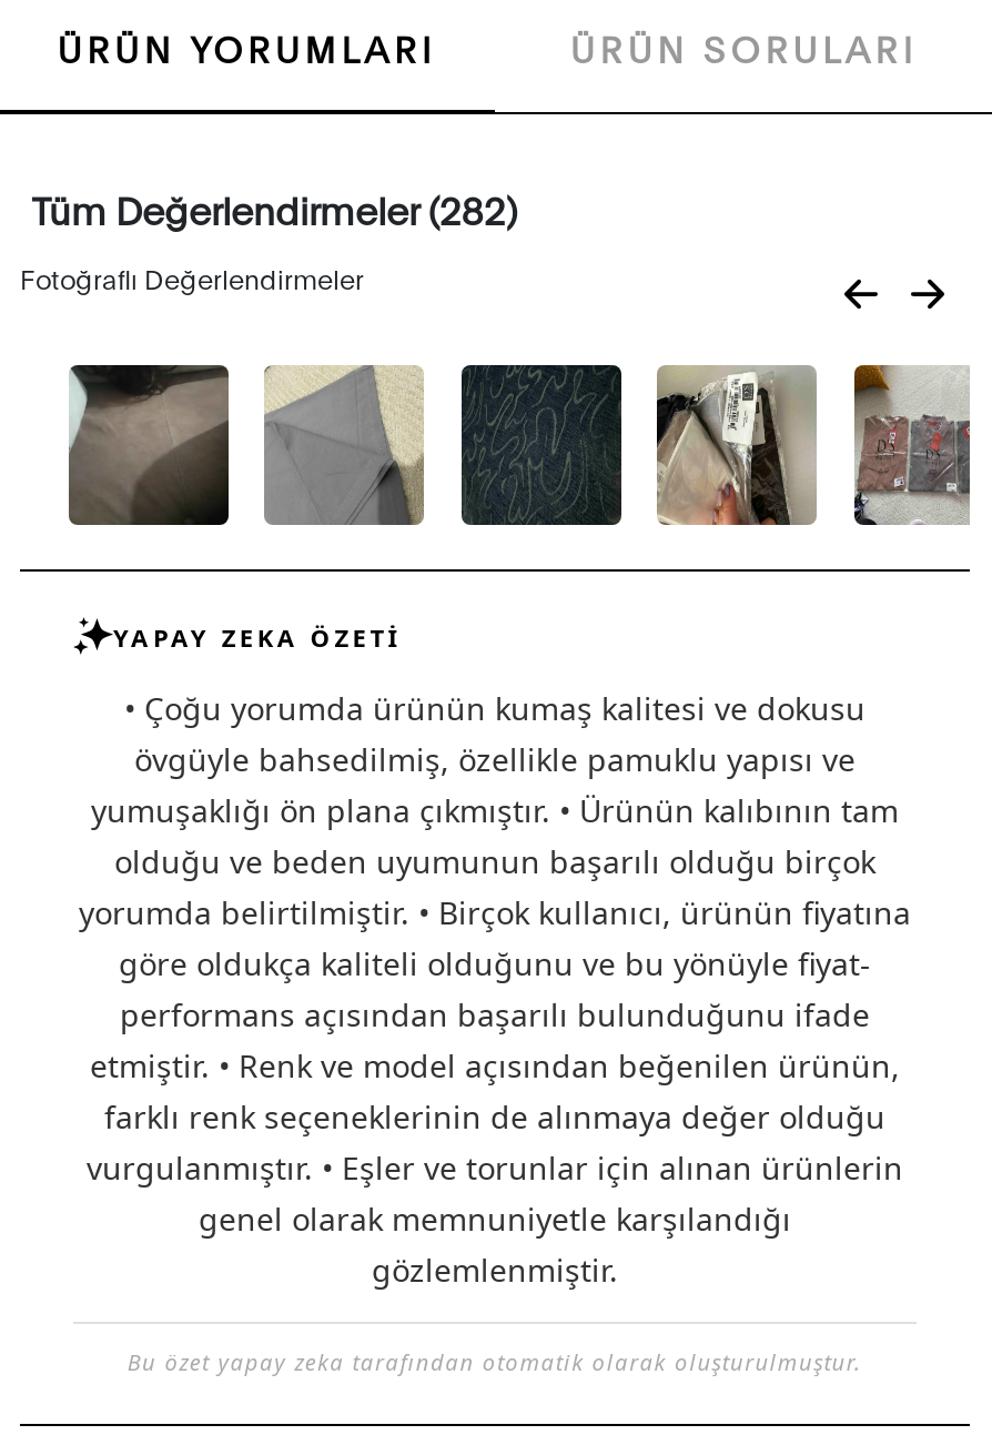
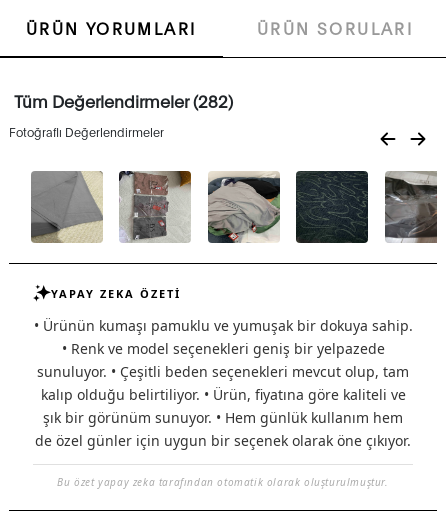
[71,365,231,527] [image] -> [31,172,103,244] [image]
[264,365,424,525] [image] -> [118,170,191,242] [image]
[459,363,624,527] [image] -> [207,171,281,243] [image]
[655,367,814,527] [image] -> [295,171,368,244] [image]
[854,363,970,527] [image] -> [384,171,437,243] [image]
[79,687,911,1291] • Çoğu yorumda ürünün kumaş kalitesi ve dokusu | övgüyle bahsedilmiş, özellikle pamuklu yapısı ve | yumuşaklığı ön plana çıkmıştır. • Ürünün kalıbının tam | olduğu ve beden uyumunun başarılı olduğu birçok | yorumda belirtilmiştir. • Birçok kullanıcı, ürünün fiyatına | göre oldukça kaliteli olduğunu ve bu yönüyle fiyat- | performans açısından başarılı bulunduğunu ifade | etmiştir. • Renk ve model açısından beğenilen ürünün, | farklı renk seçeneklerinin de alınmaya değer olduğu | vurgulanmıştır. • Eşler ve torunlar için alınan ürünlerin | genel olarak memnuniyetle karşılandığı | gözlemlenmiştir. -> [33,316,412,450] • Ürünün kumaşı pamuklu ve yumuşak bir dokuya sahip. | • Renk ve model seçenekleri geniş bir yelpazede | sunuluyor. • Çeşitli beden seçenekleri mevcut olup, tam | kalıp olduğu belirtiliyor. • Ürün, fiyatına göre kaliteli ve | şık bir görünüm sunuyor. • Hem günlük kullanım hem | de özel günler için uygun bir seçenek olarak öne çıkıyor.

